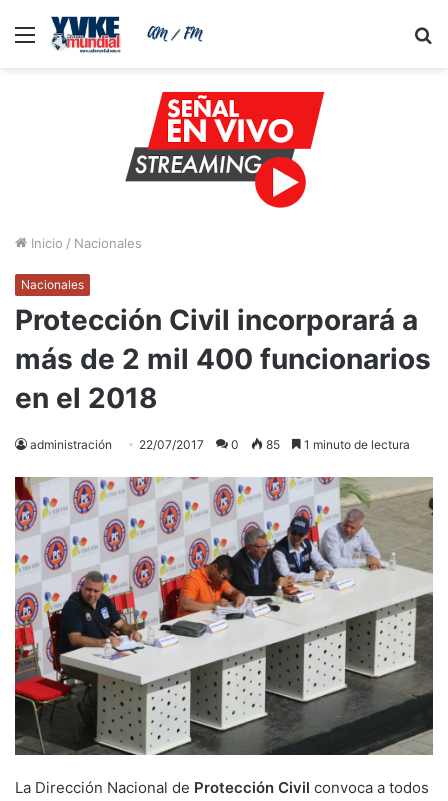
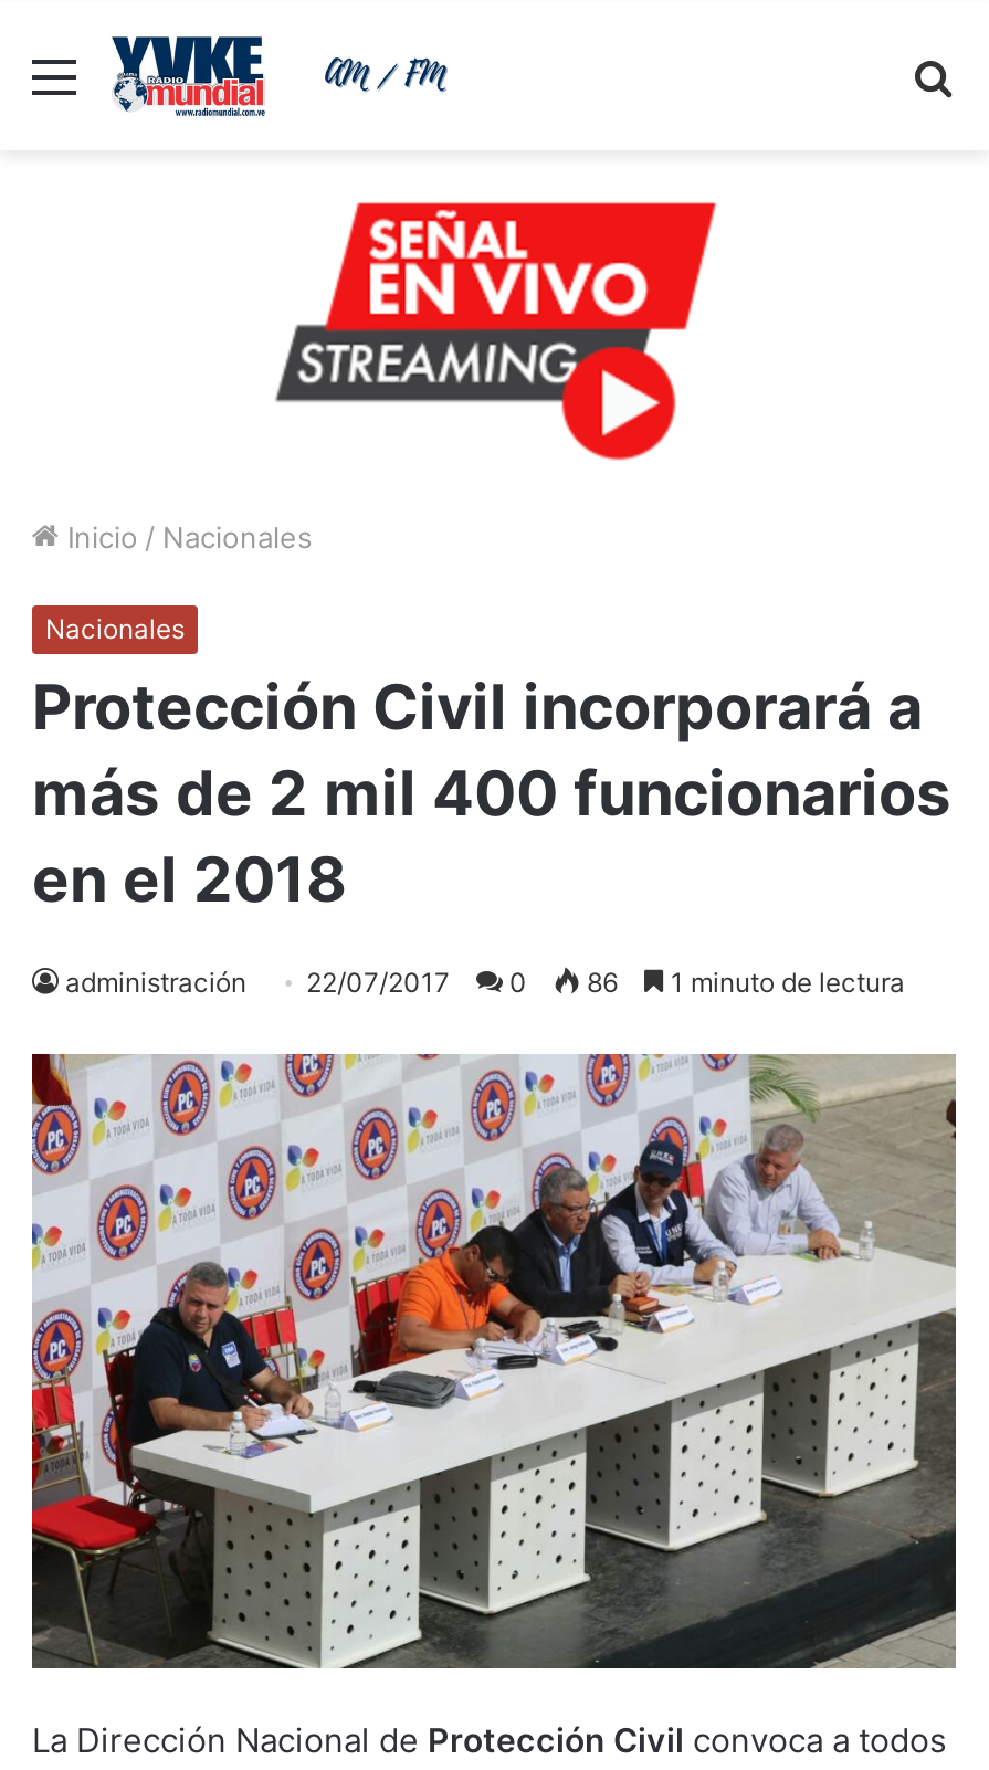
[30,437,410,452] administración 22/07/2017 0 85 1 minuto de lectura -> [65,965,905,998] administración 22/07/2017 0 86 1 minuto de lectura

